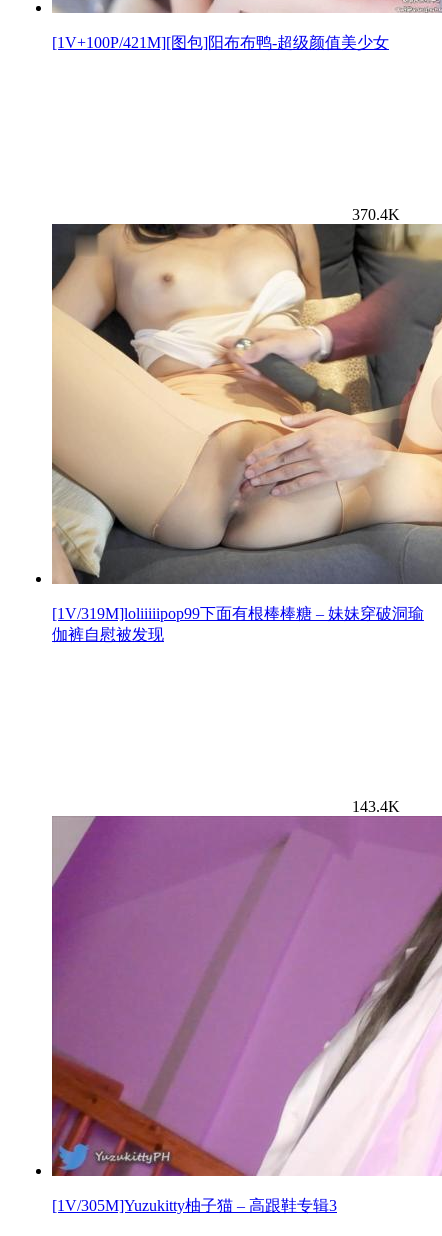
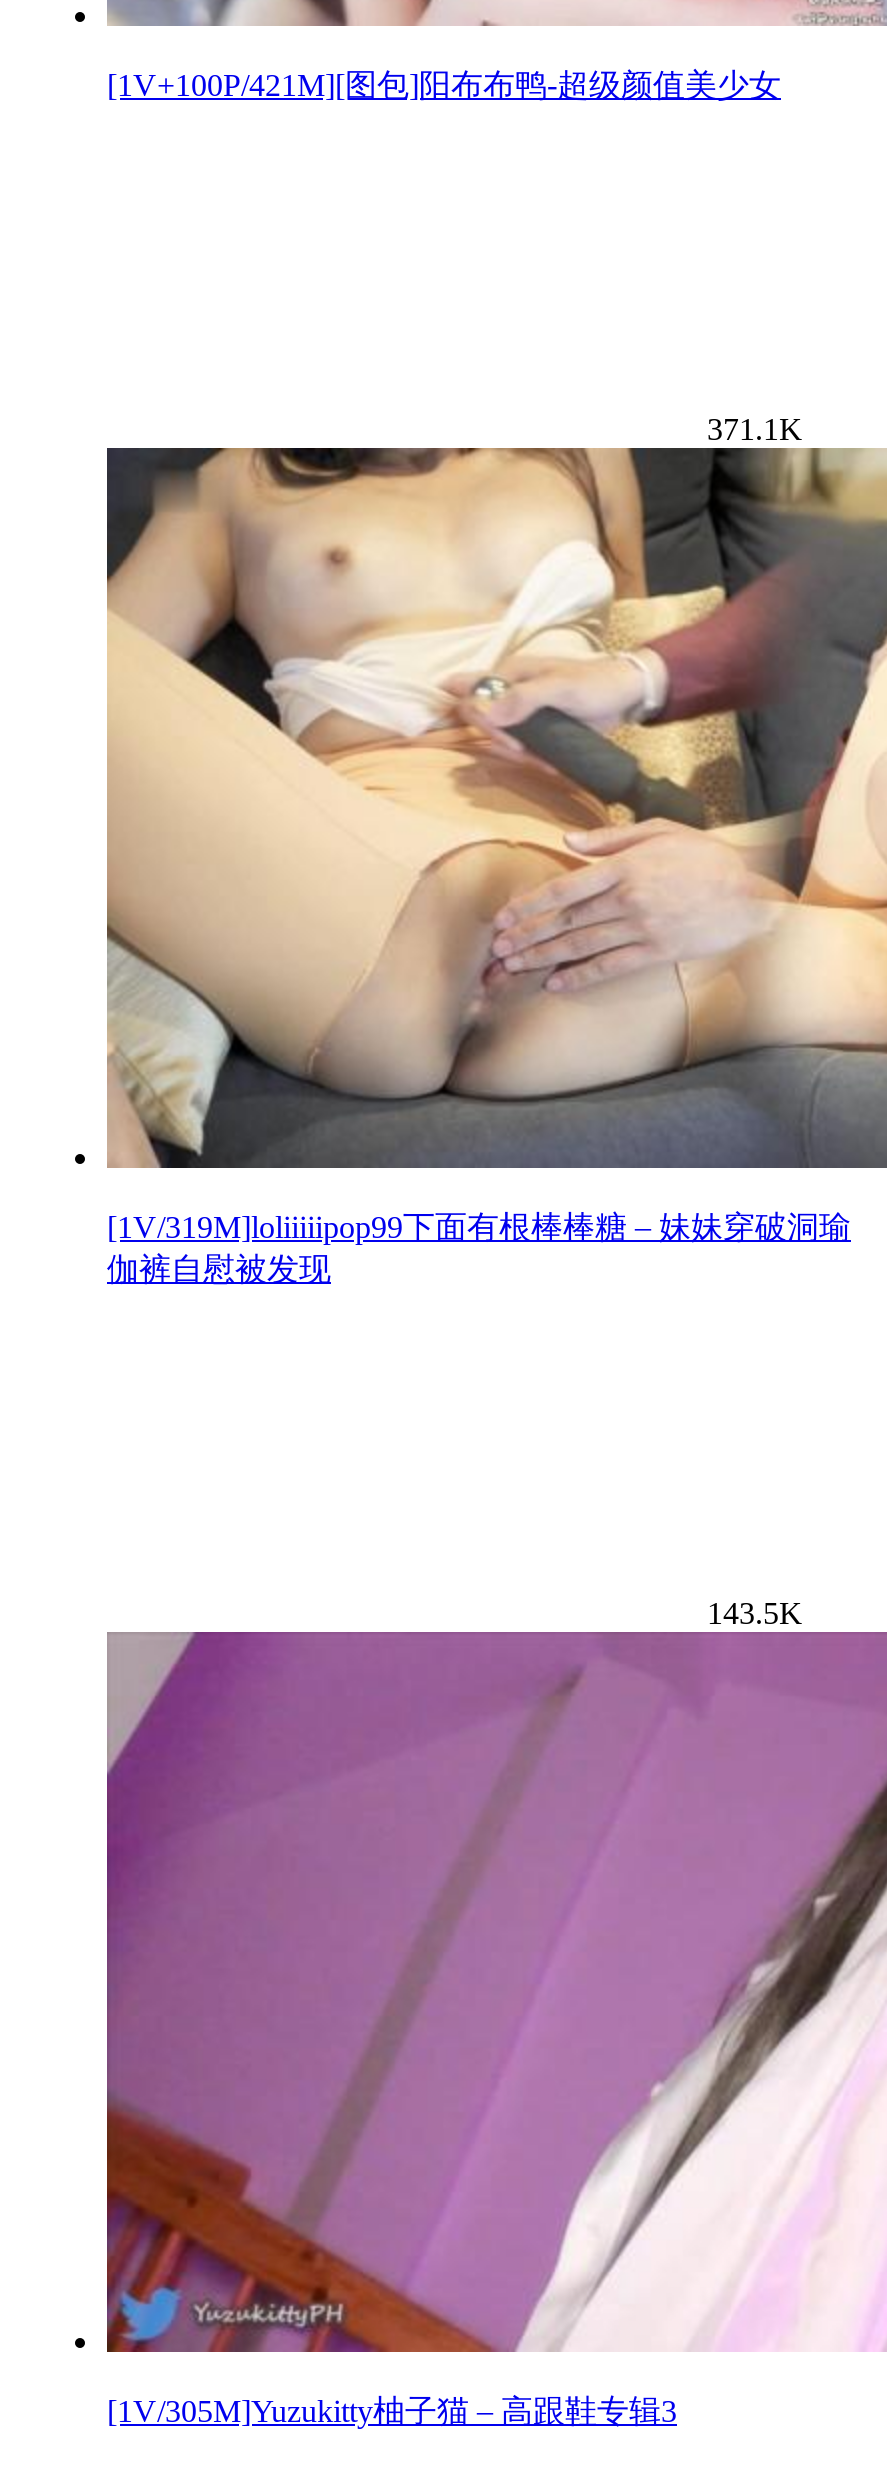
[352,206,400,223] 370.4K -> [707,413,803,447] 371.1K
[352,798,400,815] 143.4K -> [707,1597,803,1631] 143.5K

